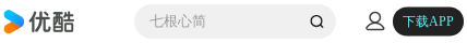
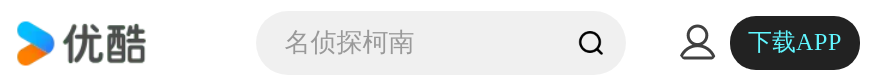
[150,13,206,29] 七根心简 -> [284,27,414,57] 名侦探柯南

